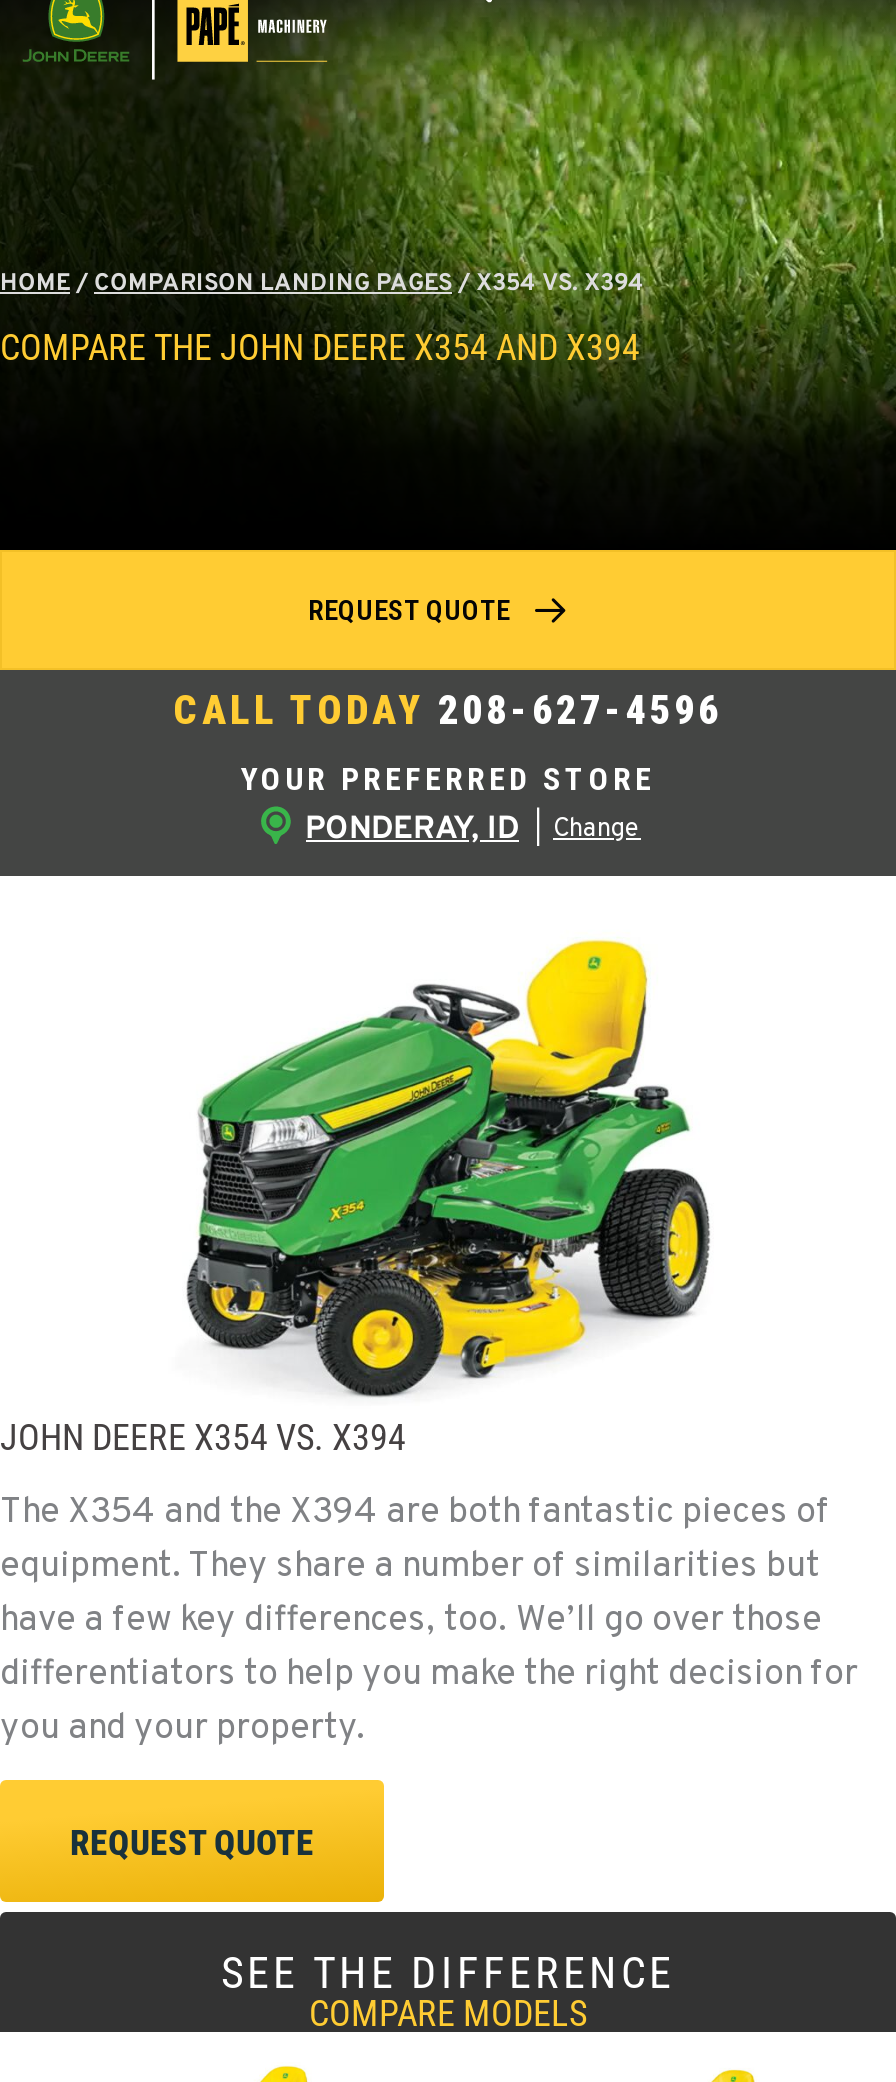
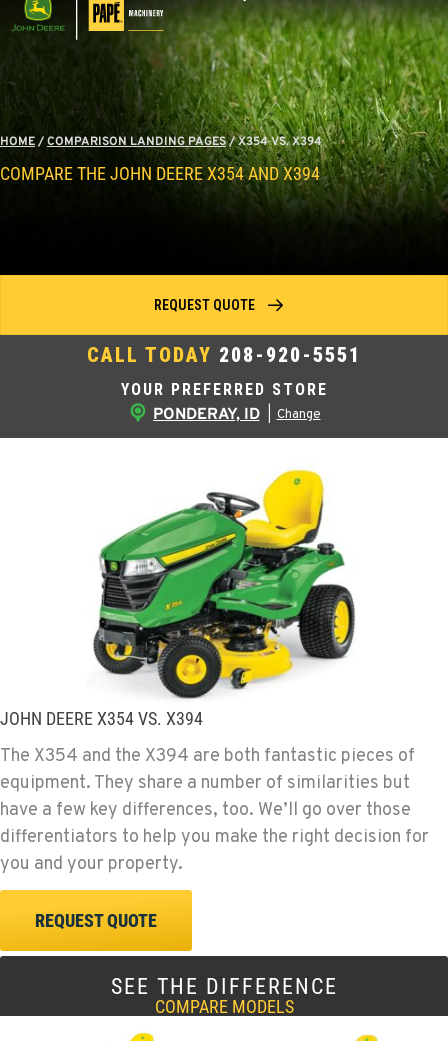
[174,686,722,734] CALL TODAY 208-627-4596 -> [87,343,361,367] CALL TODAY 208-920-5551

